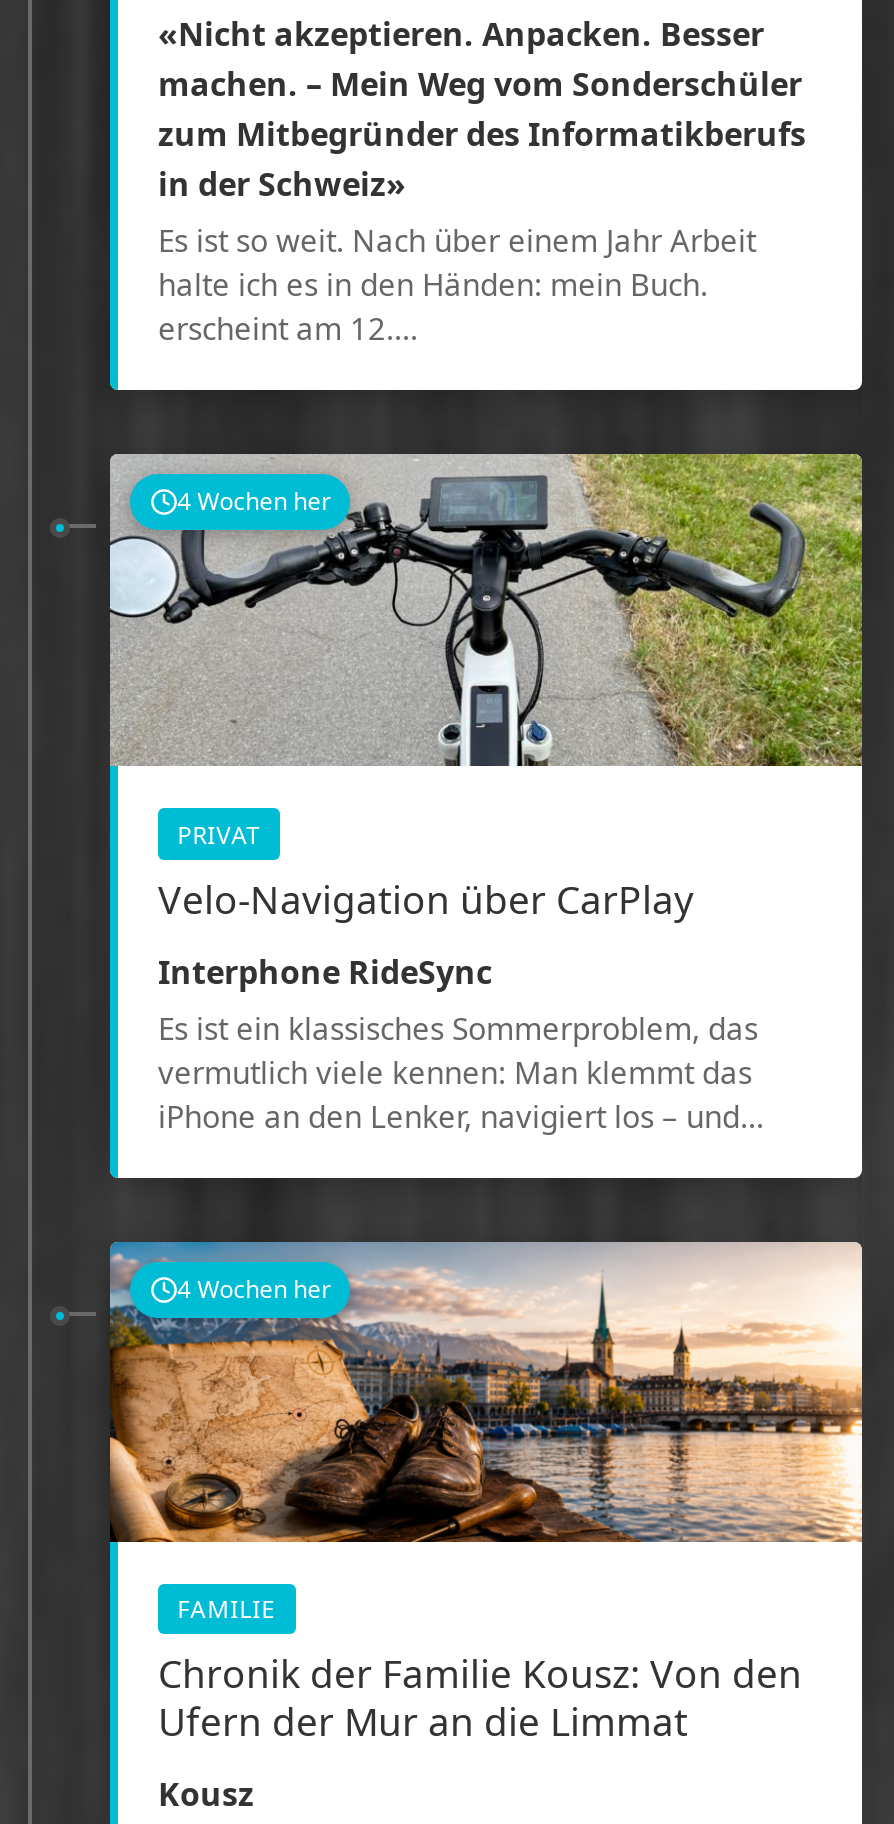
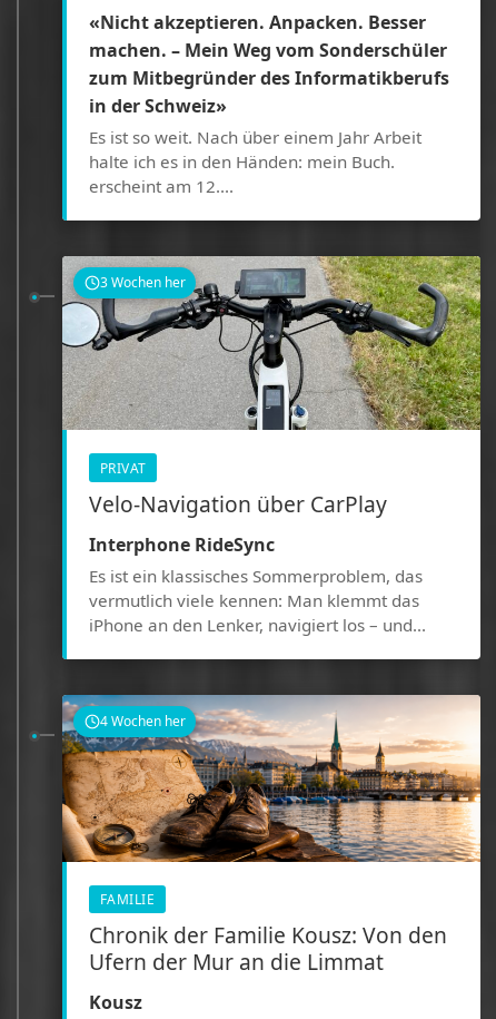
[177,485,331,519] 4 Wochen her -> [100,273,185,292] 3 Wochen her

